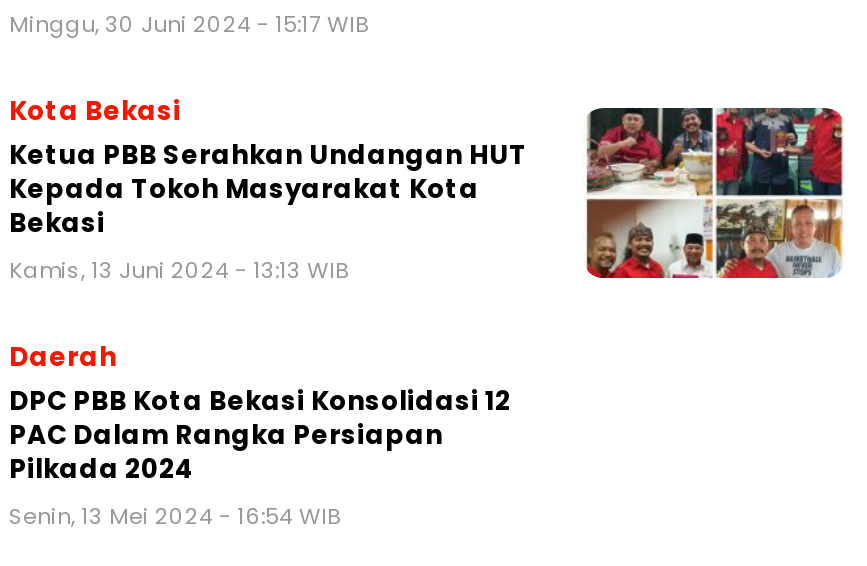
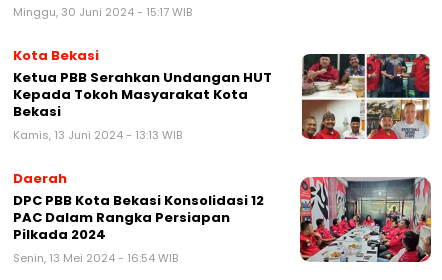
none -> [299,176,432,263] [image]

